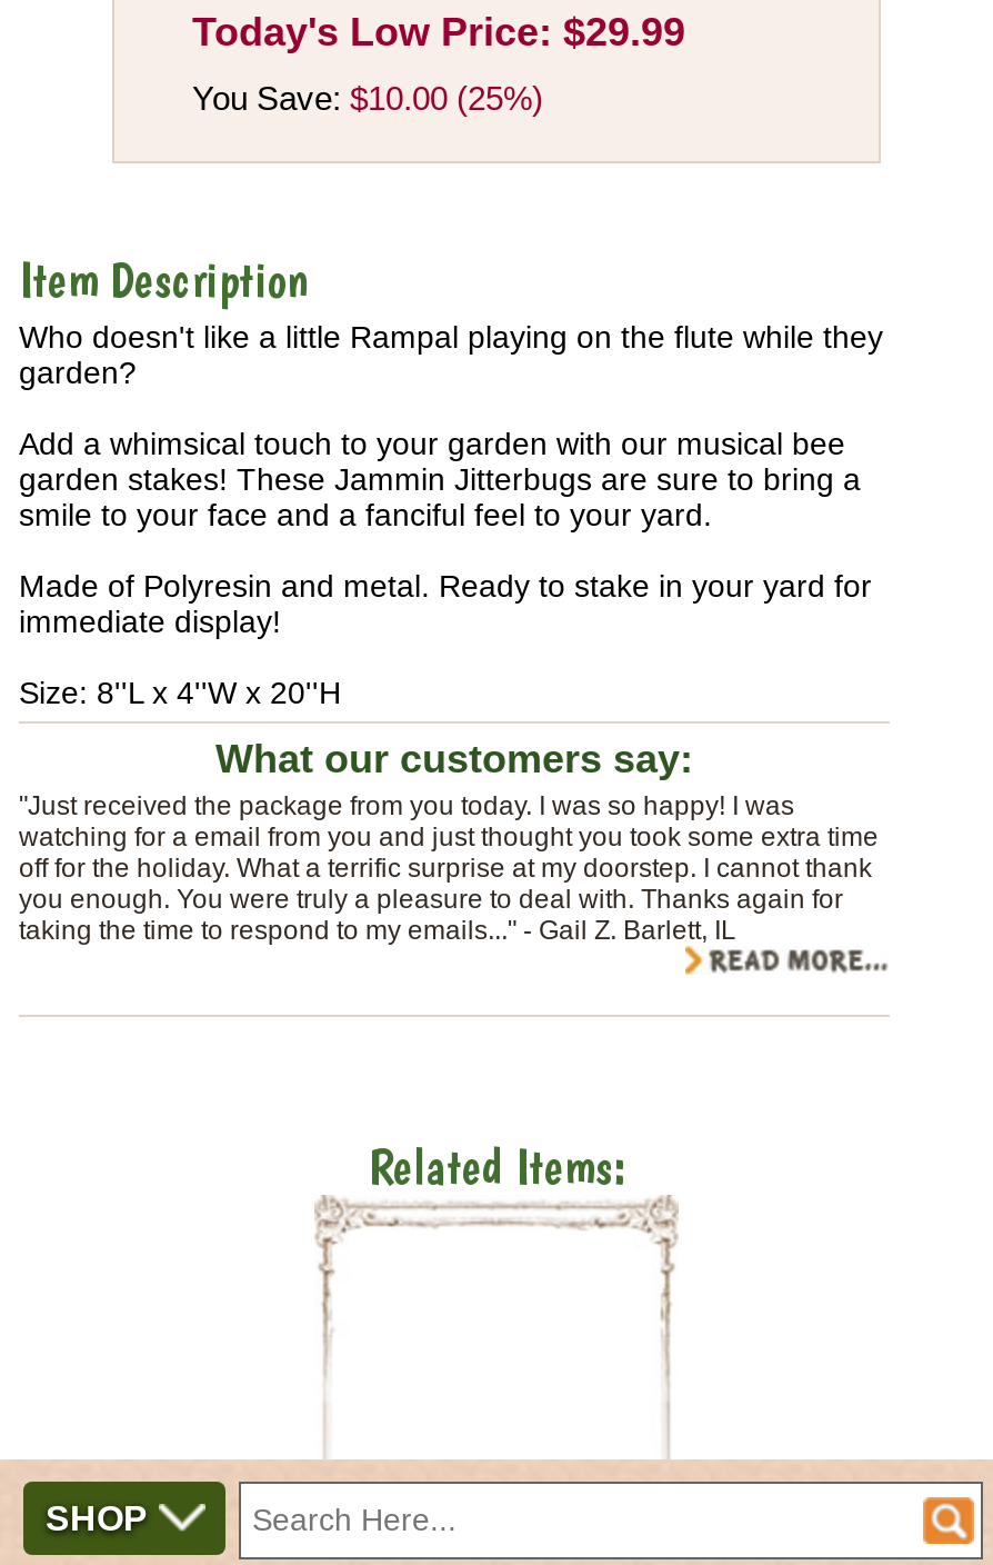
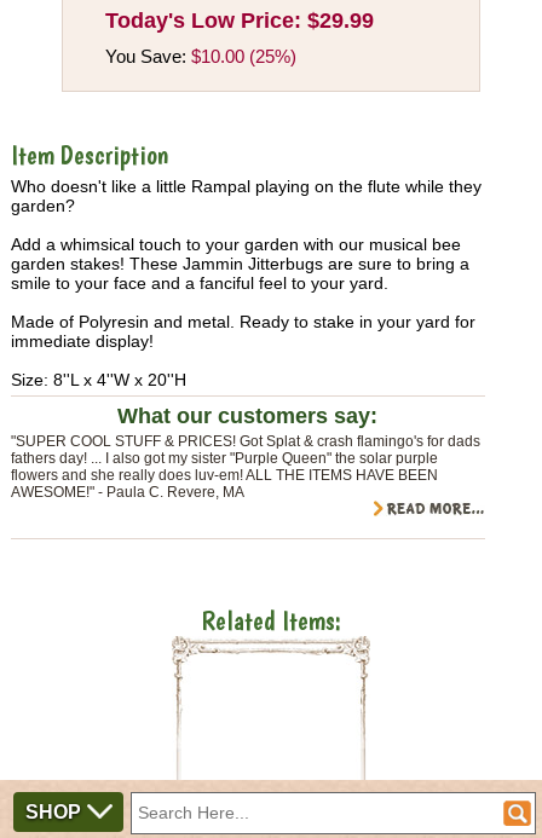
[19,790,879,946] "Just received the package from you today. I was so happy! I was | watching for a email from you and just thought you took some extra time | off for the holiday. What a terrific surprise at my doorstep. I cannot thank | you enough. You were truly a pleasure to deal with. Thanks again for | taking the time to respond to my emails..." - Gail Z. Barlett, IL -> [11,433,480,501] "SUPER COOL STUFF & PRICES! Got Splat & crash flamingo's for dads | fathers day! ... I also got my sister "Purple Queen" the solar purple | flowers and she really does luv-em! ALL THE ITEMS HAVE BEEN | AWESOME!" - Paula C. Revere, MA

